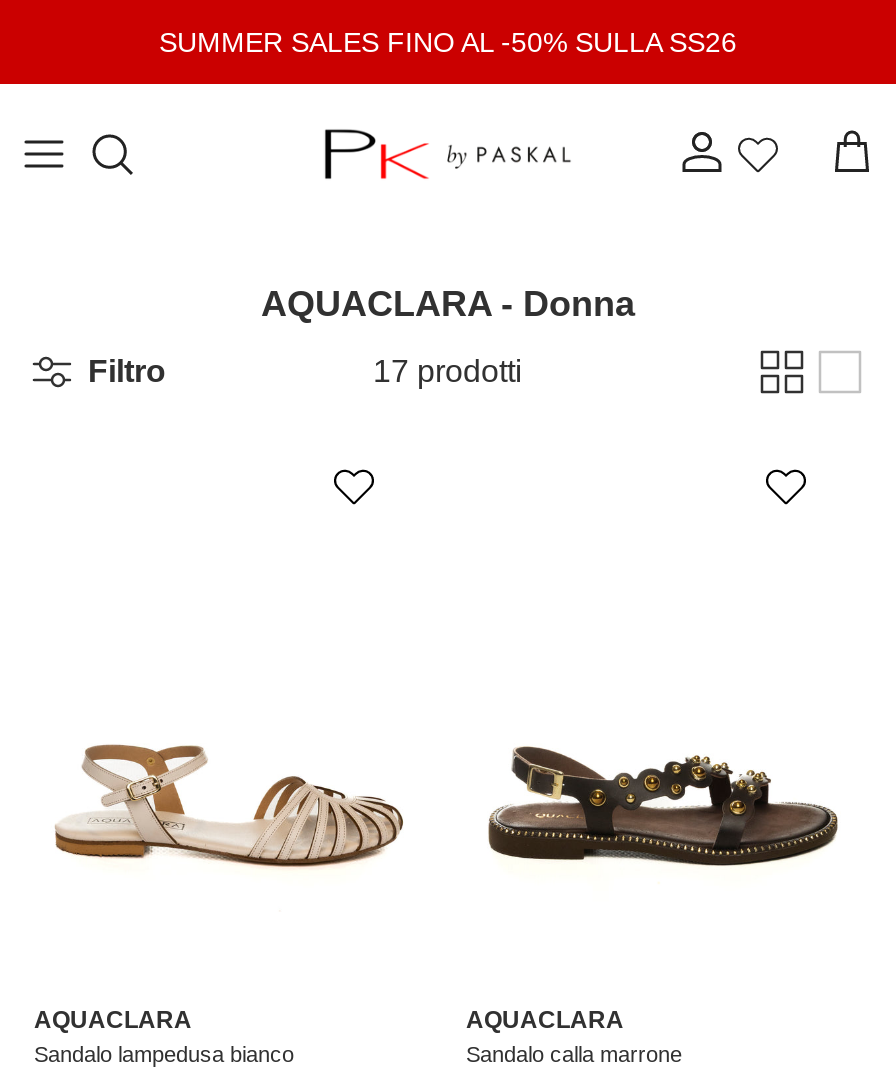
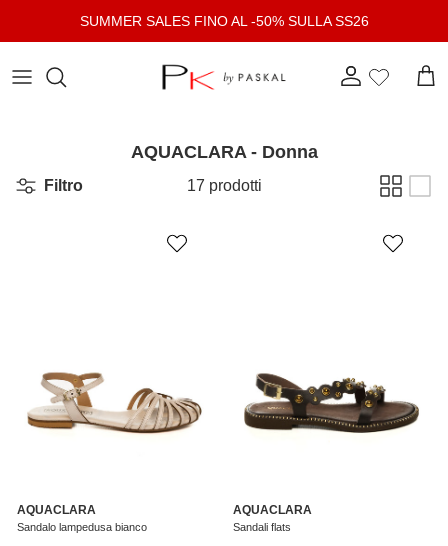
[466,1042,682,1066] Sandalo calla marrone -> [233,521,291,533] Sandali flats

